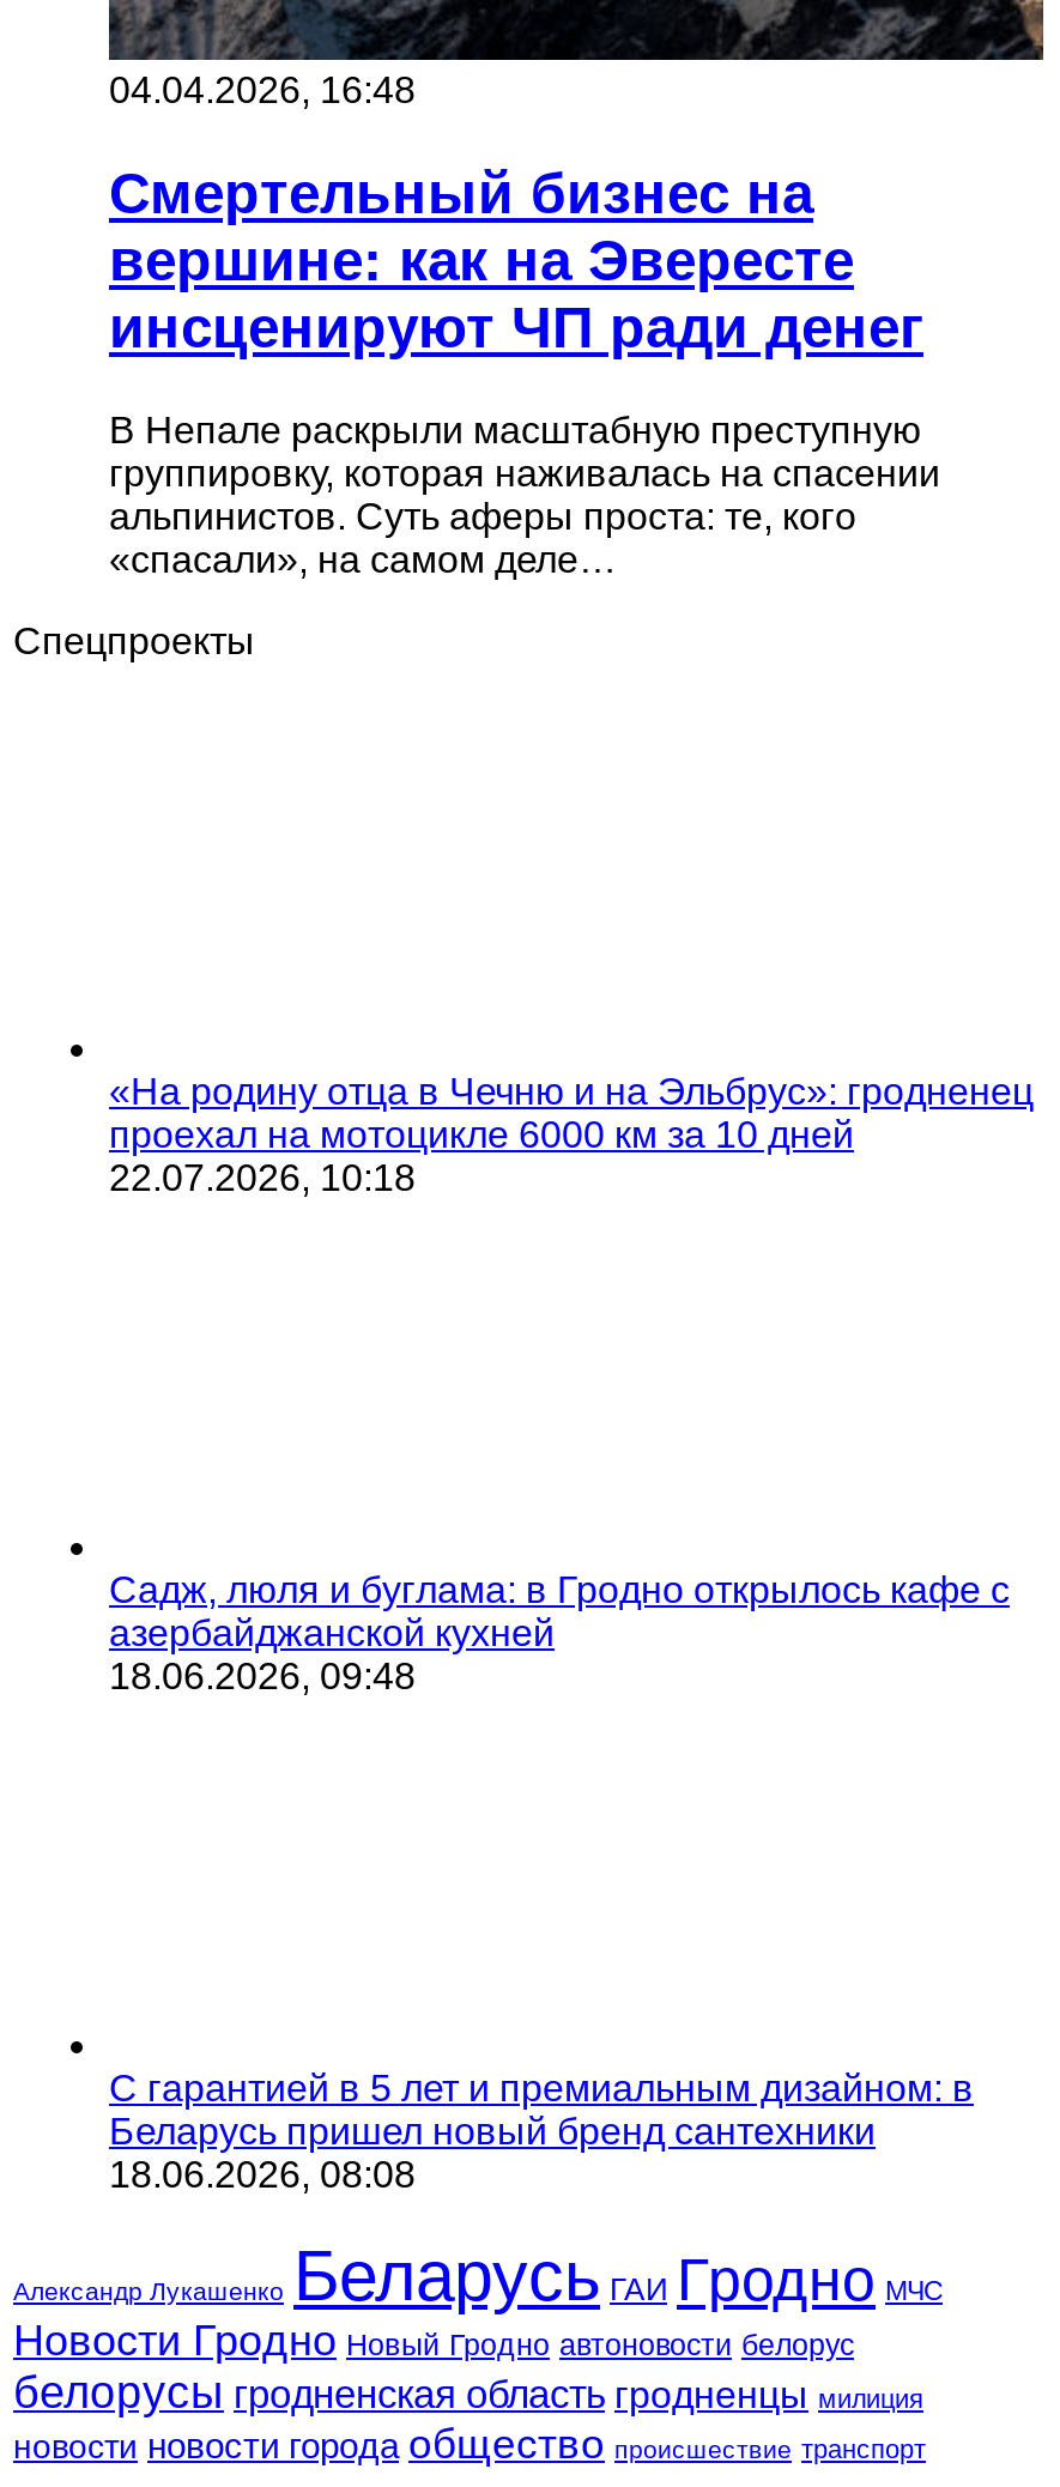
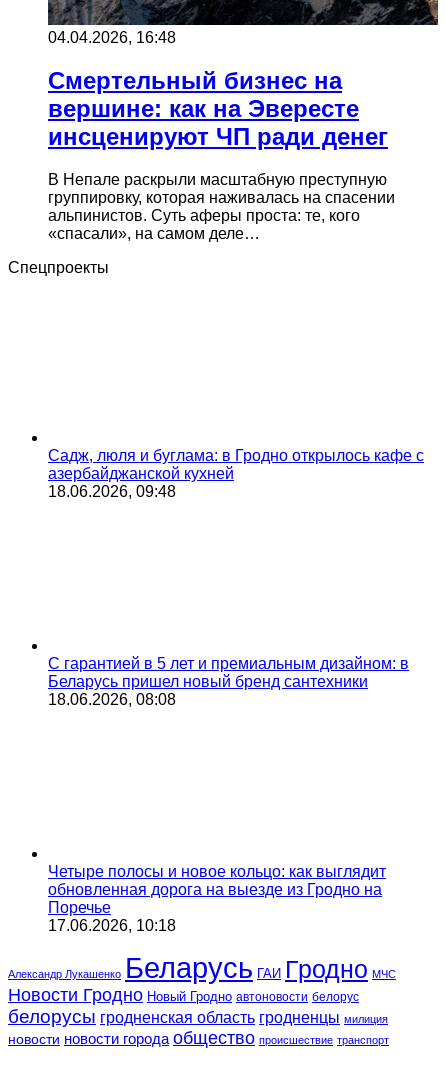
[109,1070,1034,1197] «На родину отца в Чечню и на Эльбрус»: гродненец | проехал на мотоцикле 6000 км за 10 дней | 22.07.2026, 10:18 -> none
moved [109,1569,1010,2194] -> [48,447,424,708]: Садж, люля и буглама: в Гродно открылось кафе с | азербайджанской кухней | 18.06.2026, 09:48 | С гарантией в 5 лет и премиальным дизайном: в | Беларусь пришел новый бренд сантехники | 18.06.2026, 08:08
none -> [48,863,386,934] Четыре полосы и новое кольцо: как выглядит | обновленная дорога на выезде из Гродно на | Поречье | 17.06.2026, 10:18

